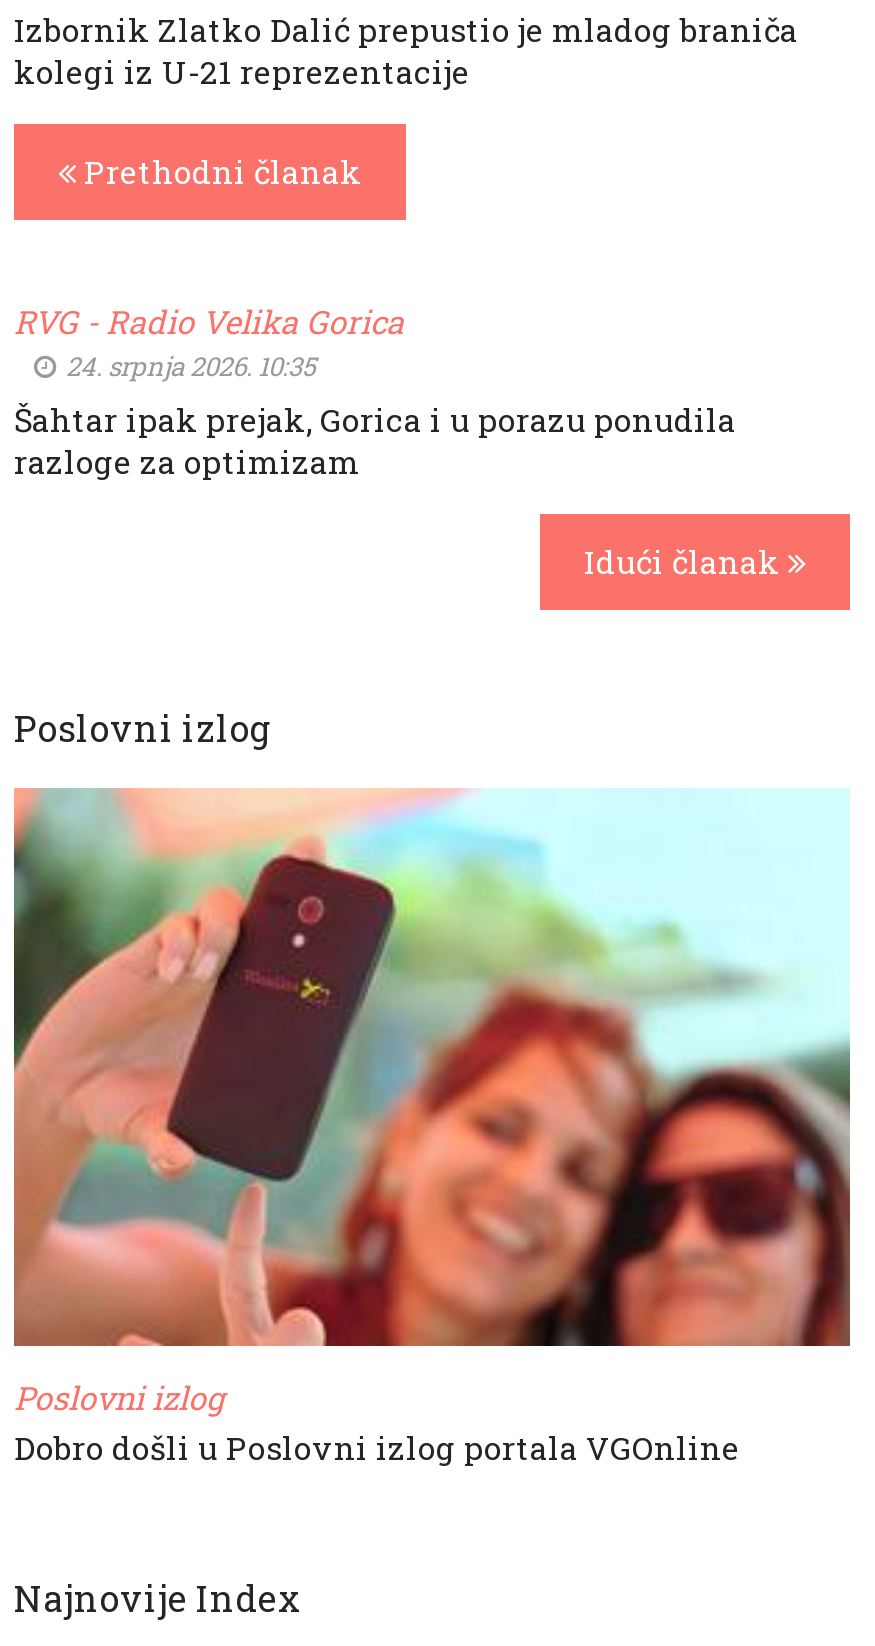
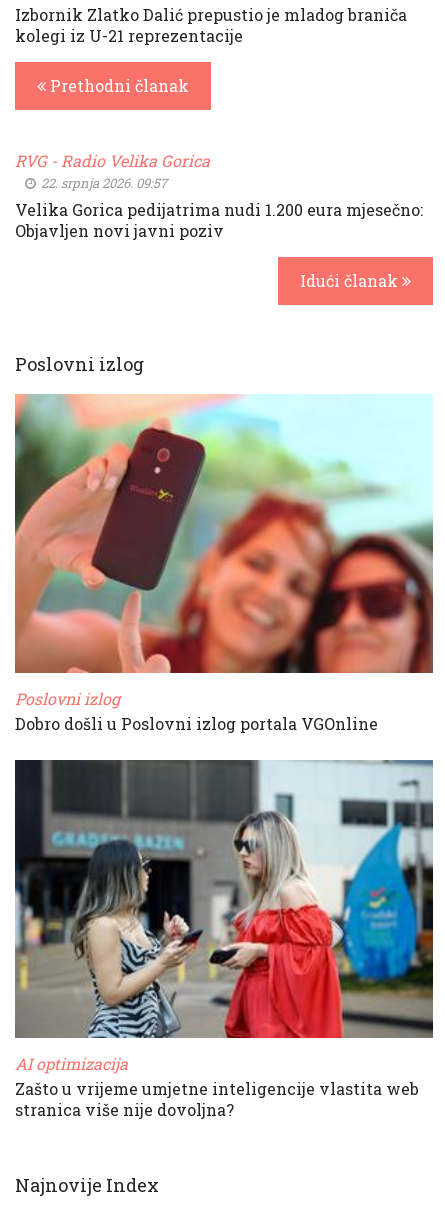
[14,348,736,482] 24. srpnja 2026. 10:35 | Šahtar ipak prejak, Gorica i u porazu ponudila | razloge za optimizam -> [15,174,423,241] 22. srpnja 2026. 09:57 | Velika Gorica pedijatrima nudi 1.200 eura mjesečno: | Objavljen novi javni poziv
none -> [14,759,434,1120] [image] | AI optimizacija | Zašto u vrijeme umjetne inteligencije vlastita web | stranica više nije dovoljna?

